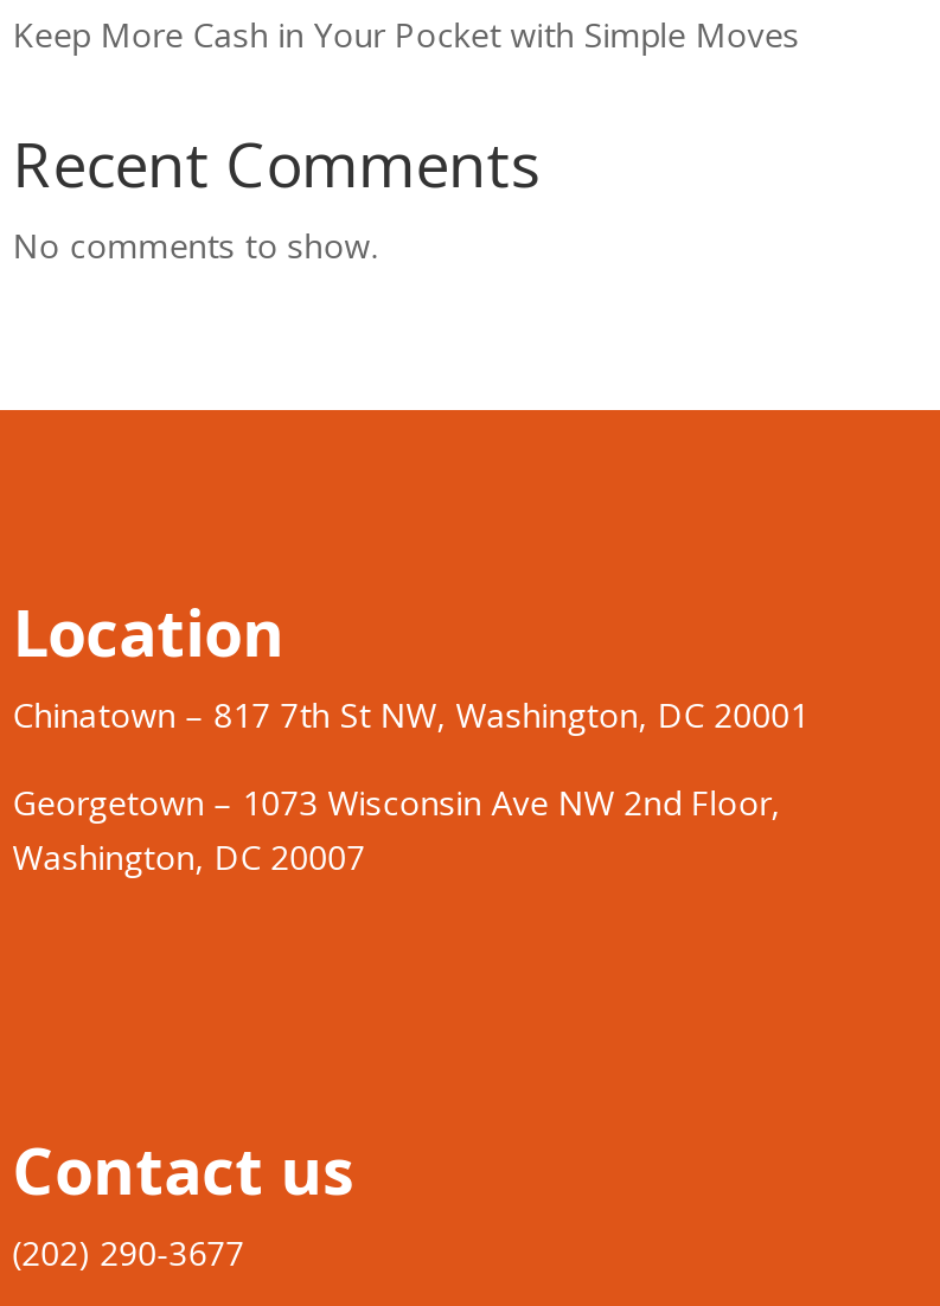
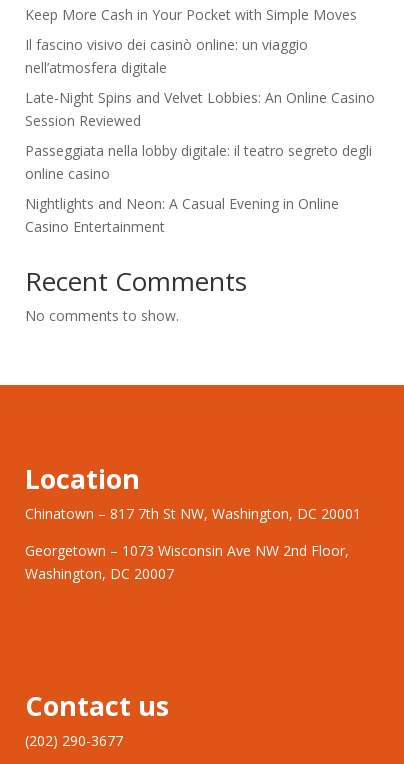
none -> [25,35,375,236] Il fascino visivo dei casinò online: un viaggio | nell’atmosfera digitale | Late-Night Spins and Velvet Lobbies: An Online Casino | Session Reviewed | Passeggiata nella lobby digitale: il teatro segreto degli | online casino | Nightlights and Neon: A Casual Evening in Online | Casino Entertainment

